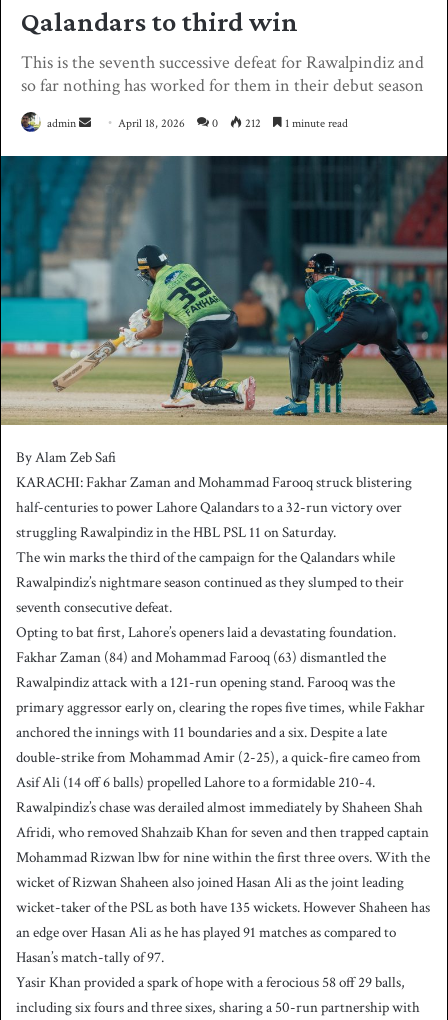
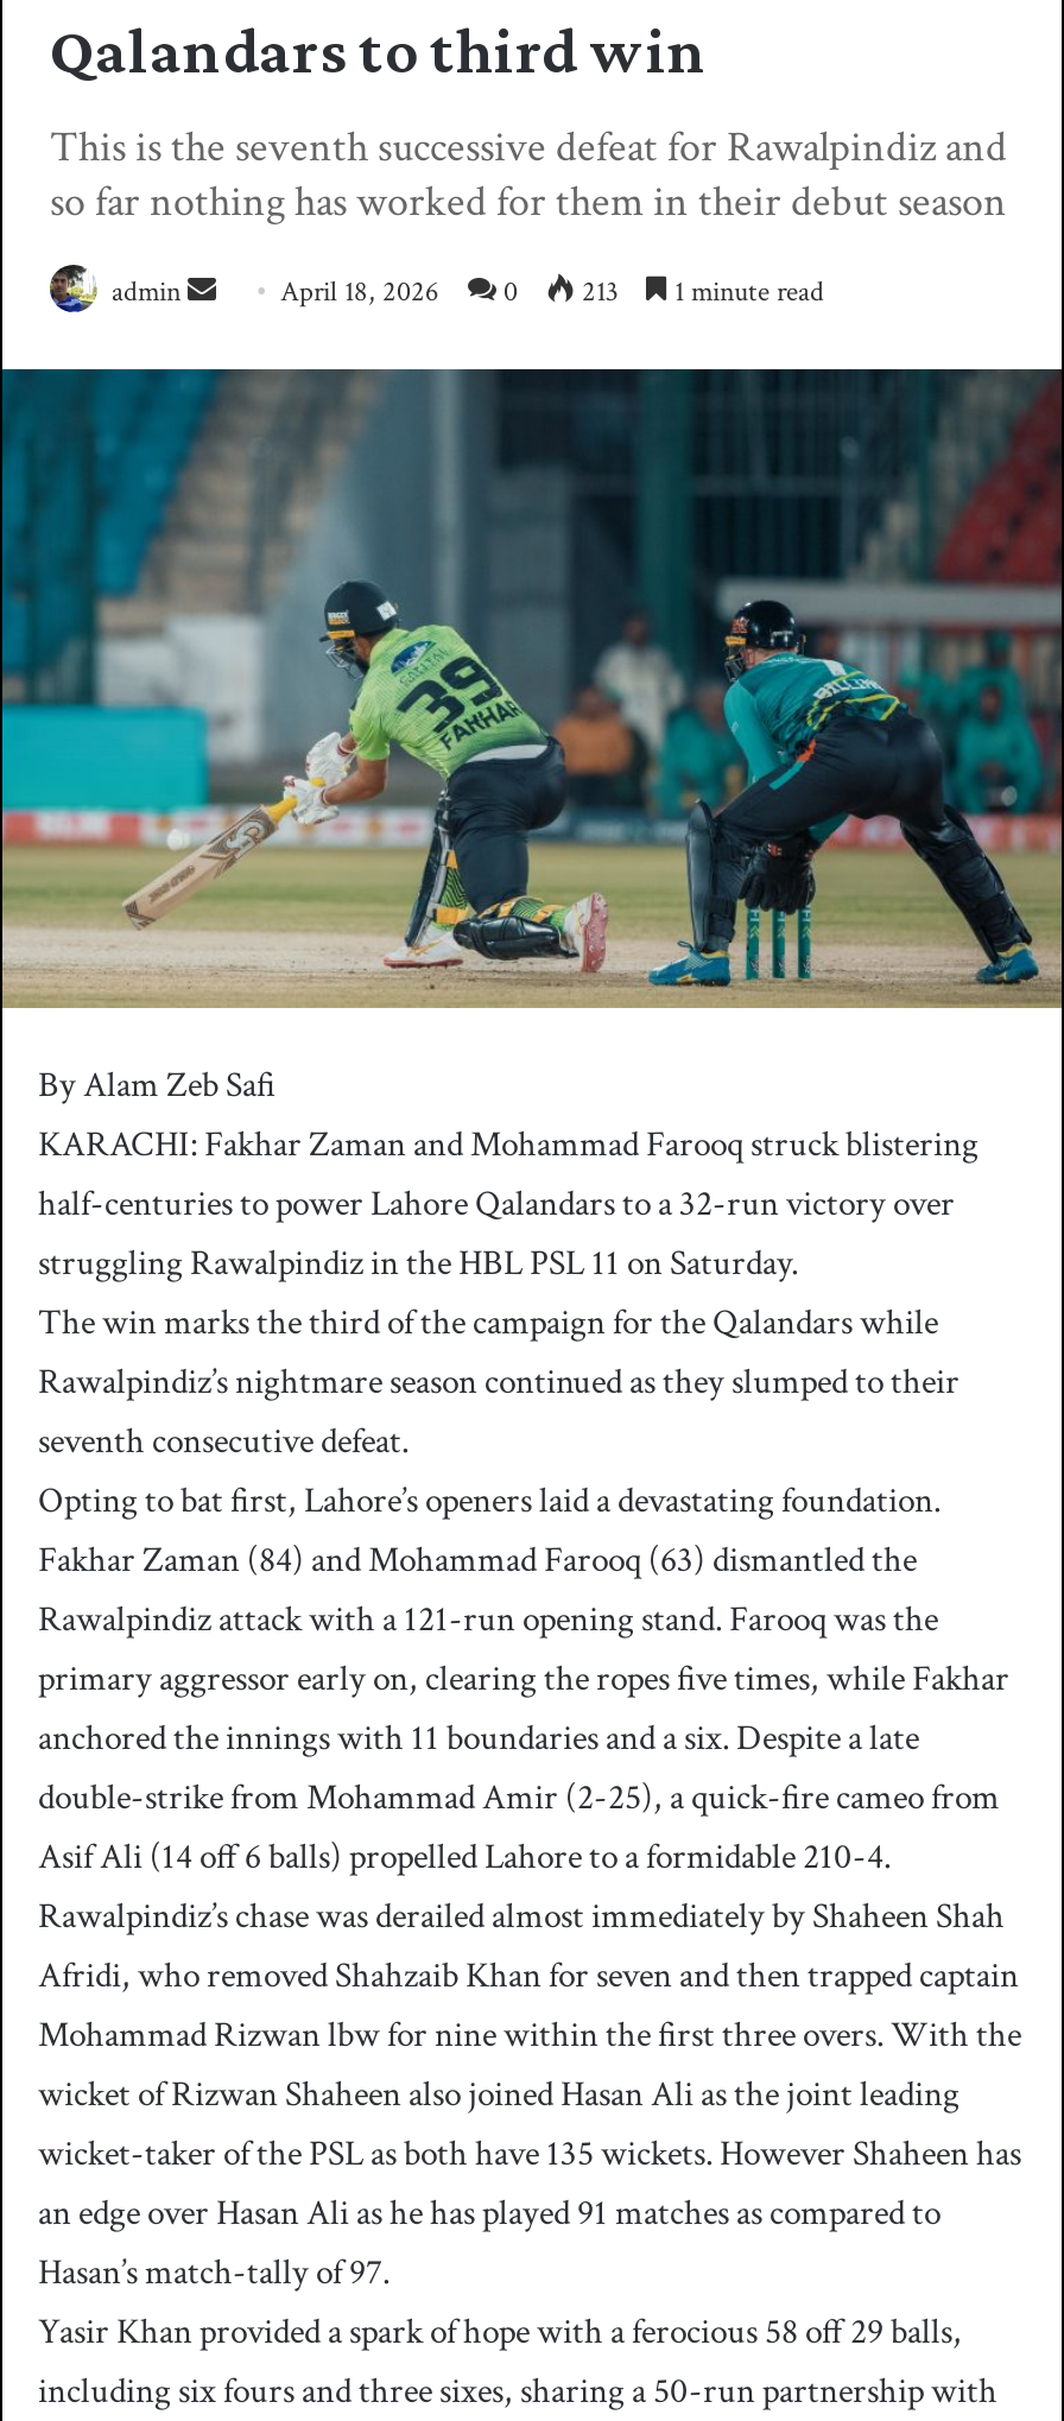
[242,116,261,131] 212 -> [575,274,617,310] 213

